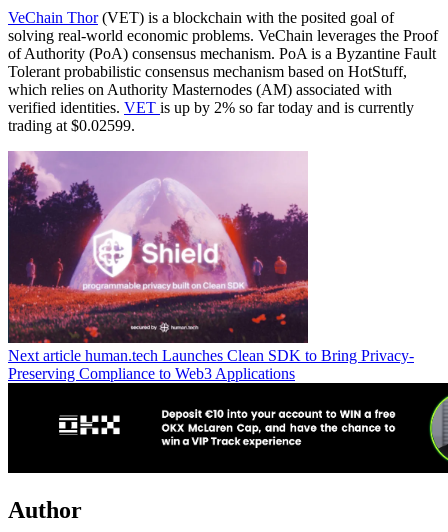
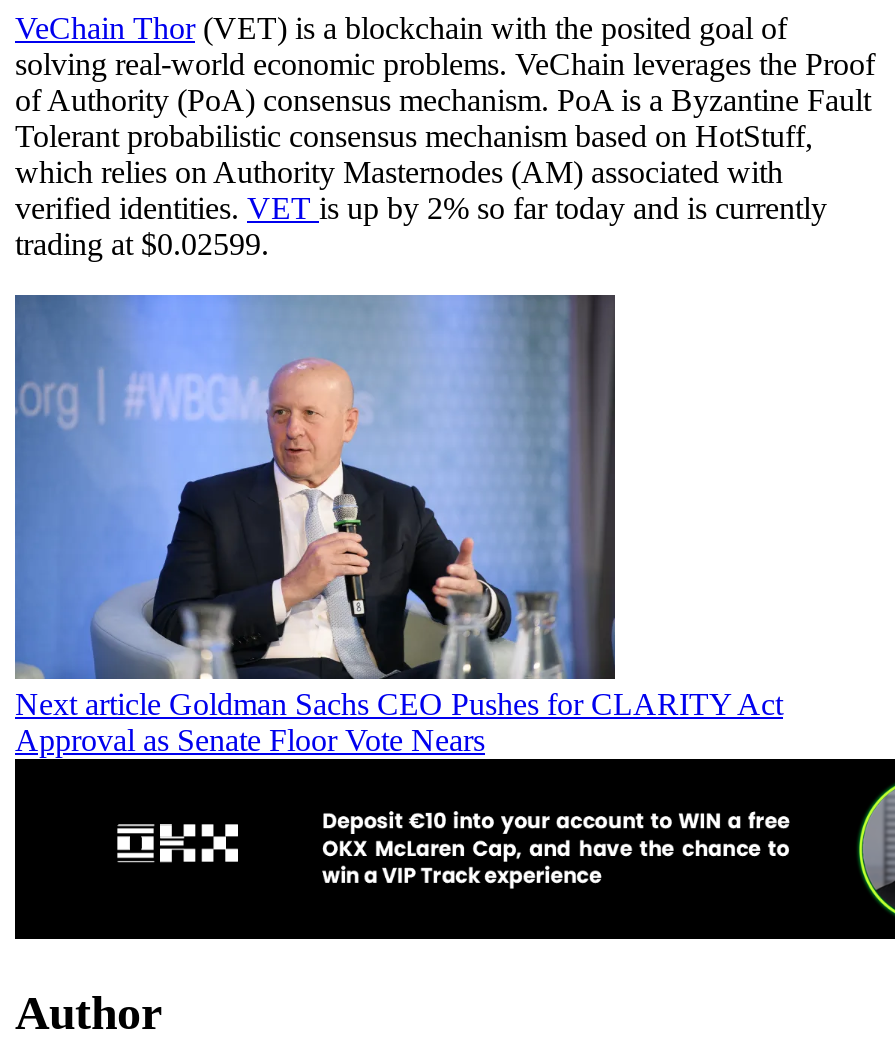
[7,151,414,382] [image] | Next article human.tech Launches Clean SDK to Bring Privacy- | Preserving Compliance to Web3 Applications -> [13,293,783,757] [image] | Next article Goldman Sachs CEO Pushes for CLARITY Act | Approval as Senate Floor Vote Nears

